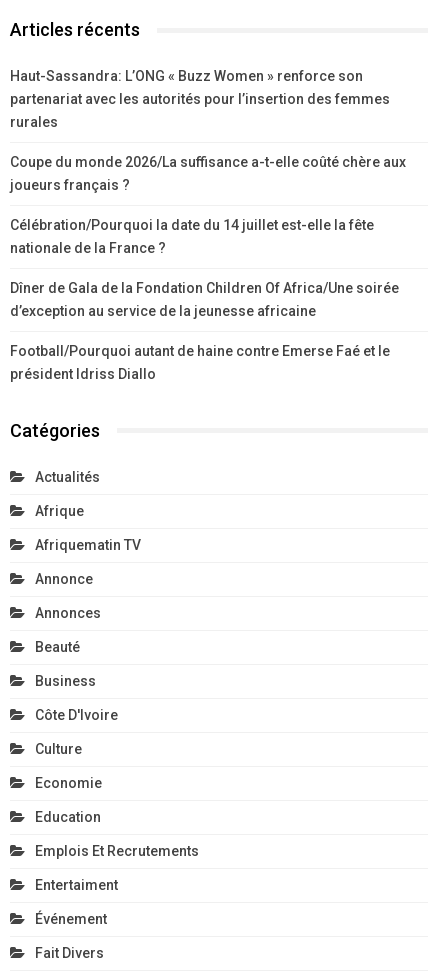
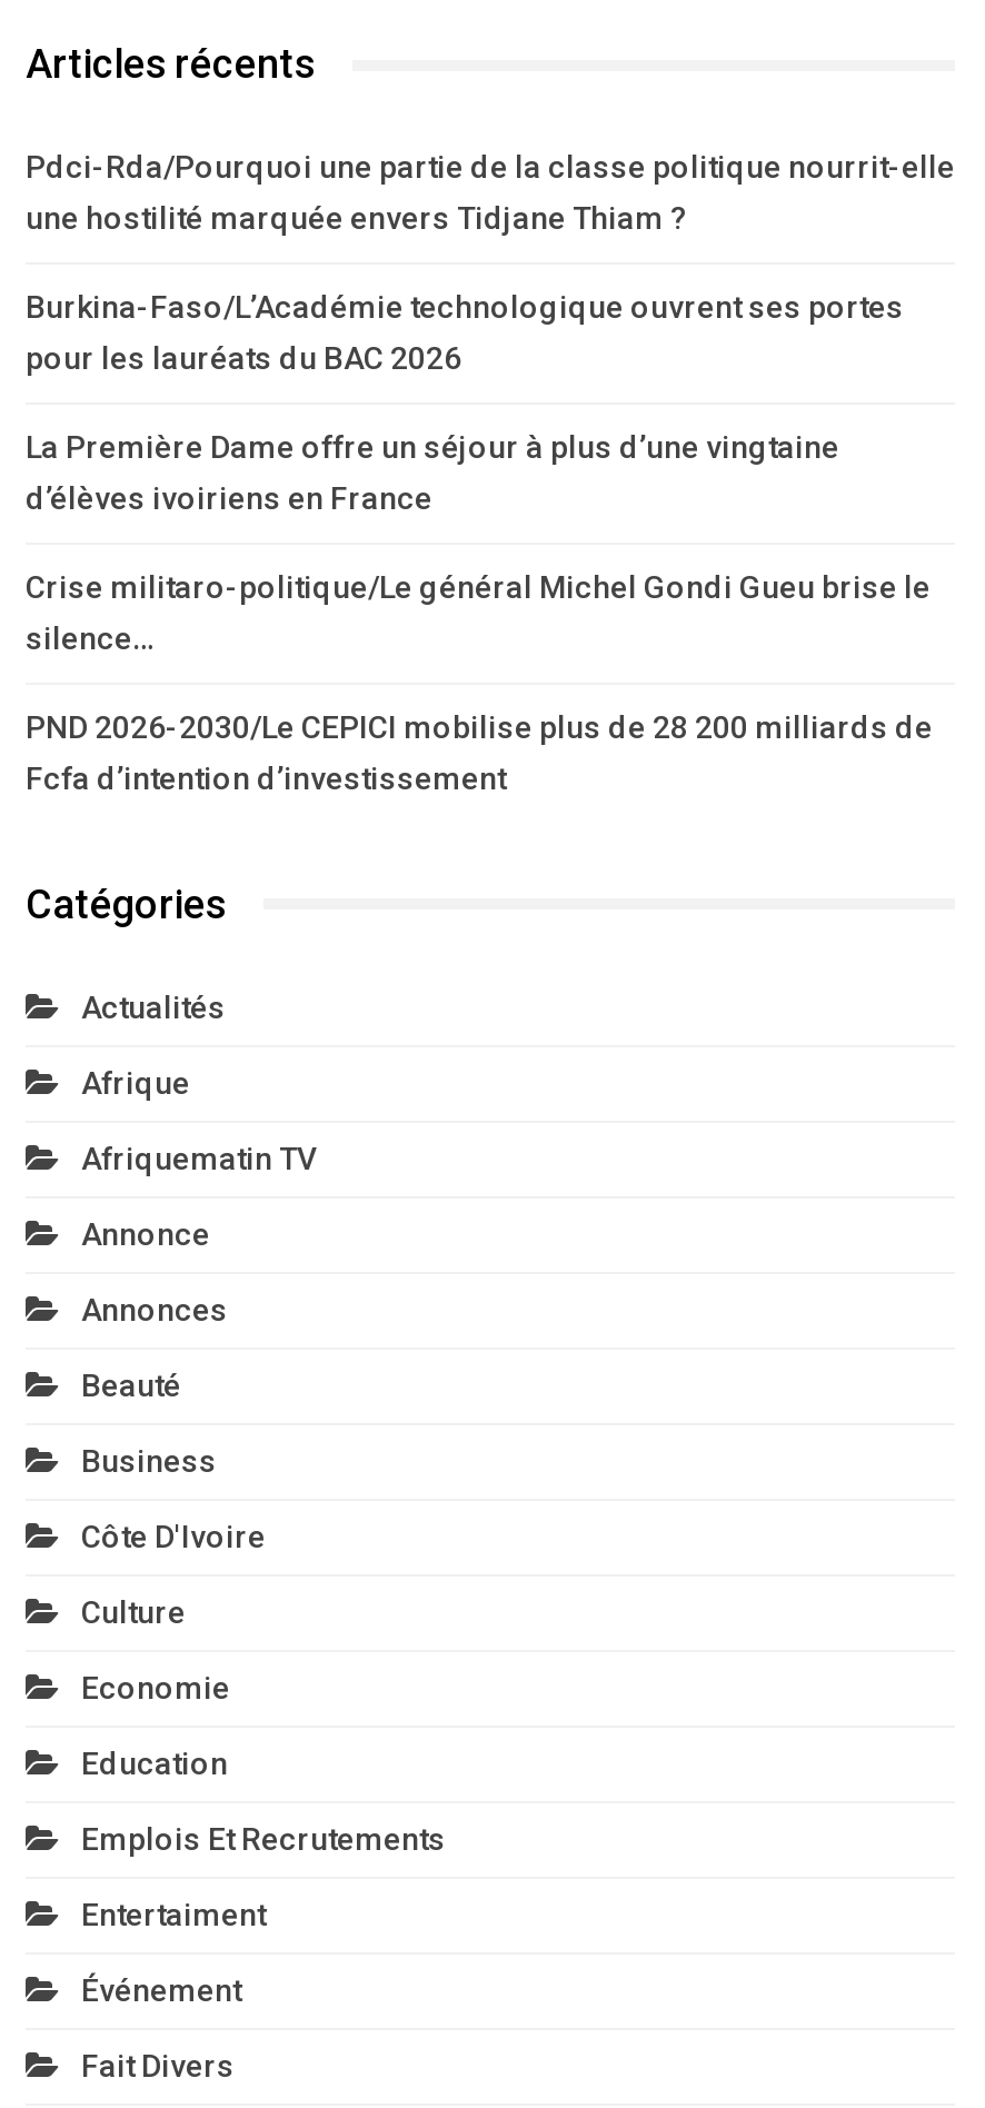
[10,68,390,130] Haut-Sassandra: L’ONG « Buzz Women » renforce son | partenariat avec les autorités pour l’insertion des femmes | rurales -> [26,149,955,235] Pdci-Rda/Pourquoi une partie de la classe politique nourrit-elle | une hostilité marquée envers Tidjane Thiam ?
[10,154,406,193] Coupe du monde 2026/La suffisance a-t-elle coûté chère aux | joueurs français ? -> [26,289,904,375] Burkina-Faso/L’Académie technologique ouvrent ses portes | pour les lauréats du BAC 2026
[10,217,374,256] Célébration/Pourquoi la date du 14 juillet est-elle la fête | nationale de la France ? -> [26,429,839,515] La Première Dame offre un séjour à plus d’une vingtaine | d’élèves ivoiriens en France
[10,280,399,319] Dîner de Gala de la Fondation Children Of Africa/Une soirée | d’exception au service de la jeunesse africaine -> [26,569,931,656] Crise militaro-politique/Le général Michel Gondi Gueu brise le | silence…
[10,343,390,382] Football/Pourquoi autant de haine contre Emerse Faé et le | président Idriss Diallo -> [26,709,933,796] PND 2026-2030/Le CEPICI mobilise plus de 28 200 milliards de | Fcfa d’intention d’investissement

